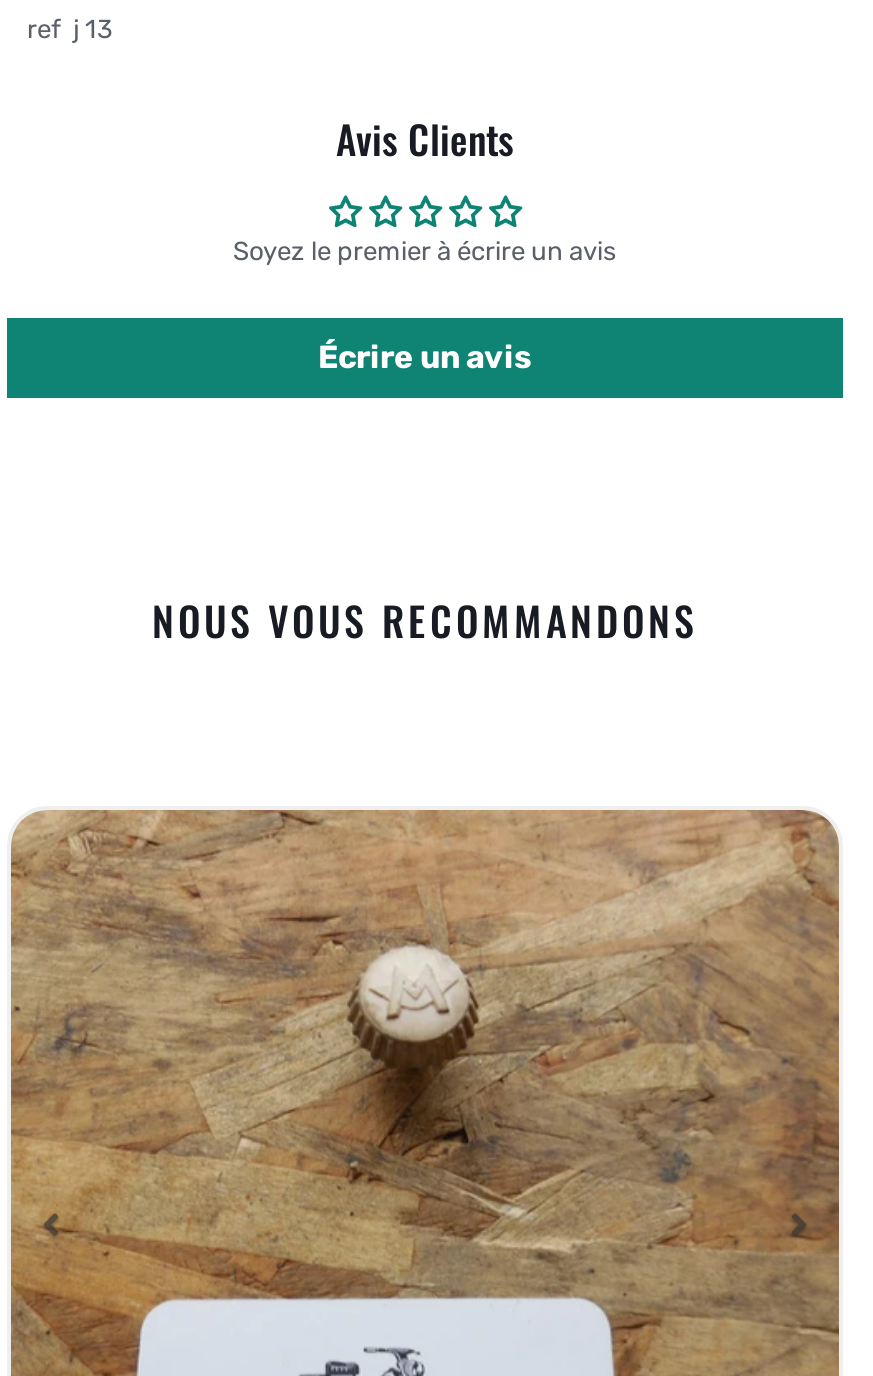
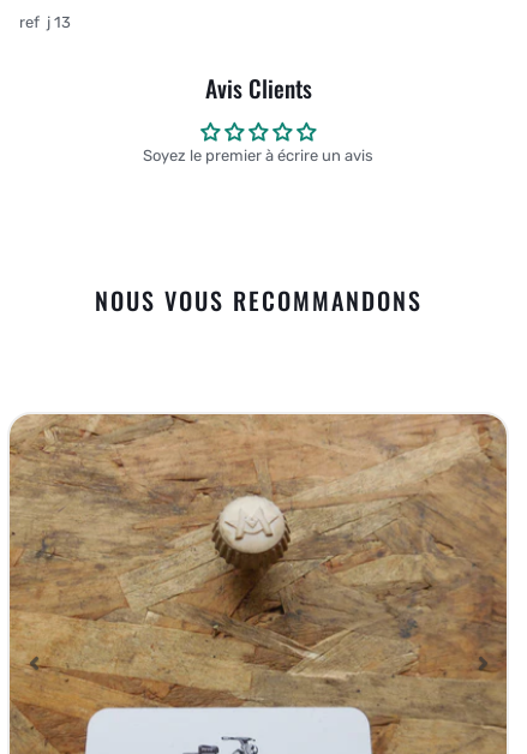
[318,338,532,376] Écrire un avis -> none

